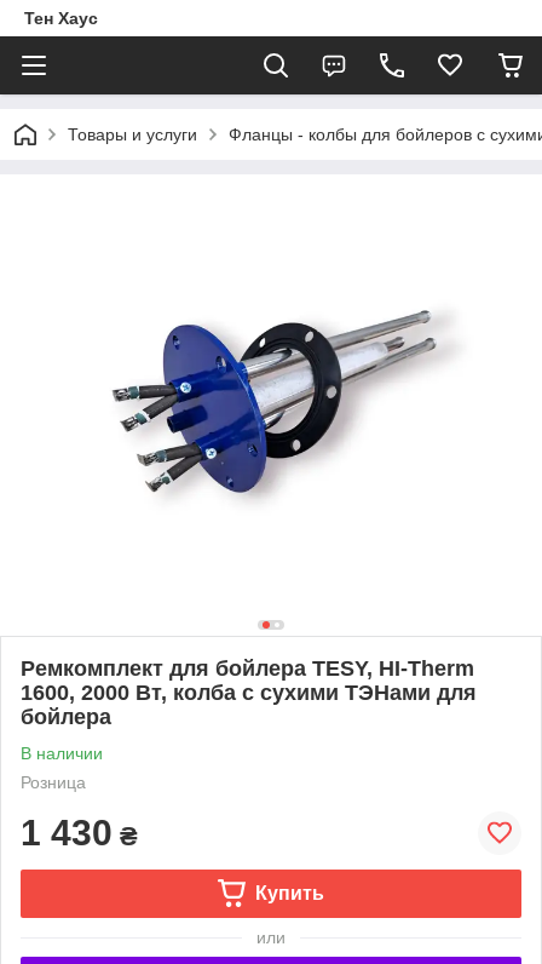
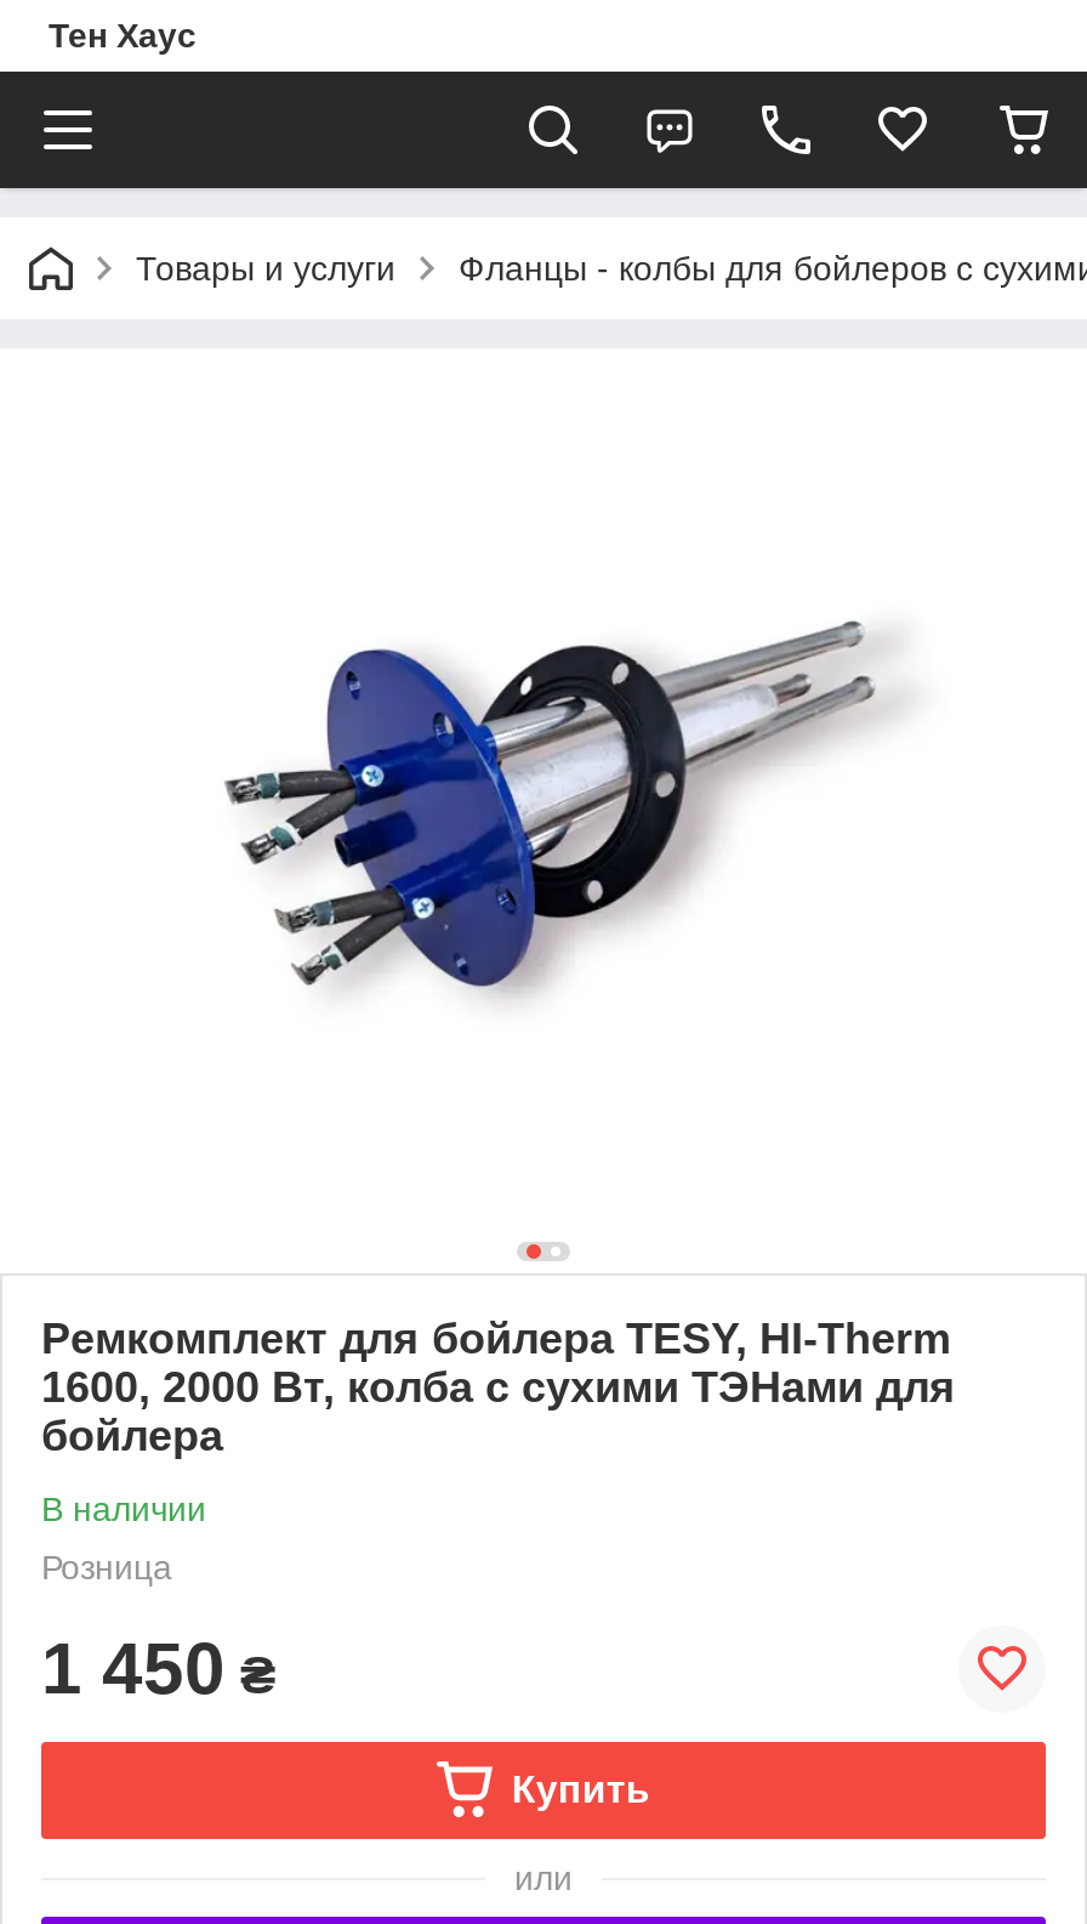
[21,812,138,852] 1 430 ₴ -> [41,1627,277,1707] 1 450 ₴

